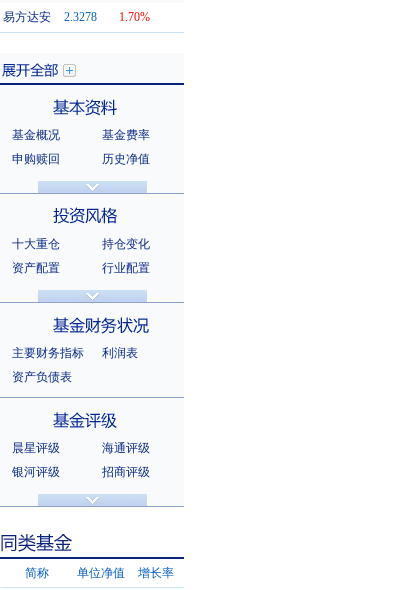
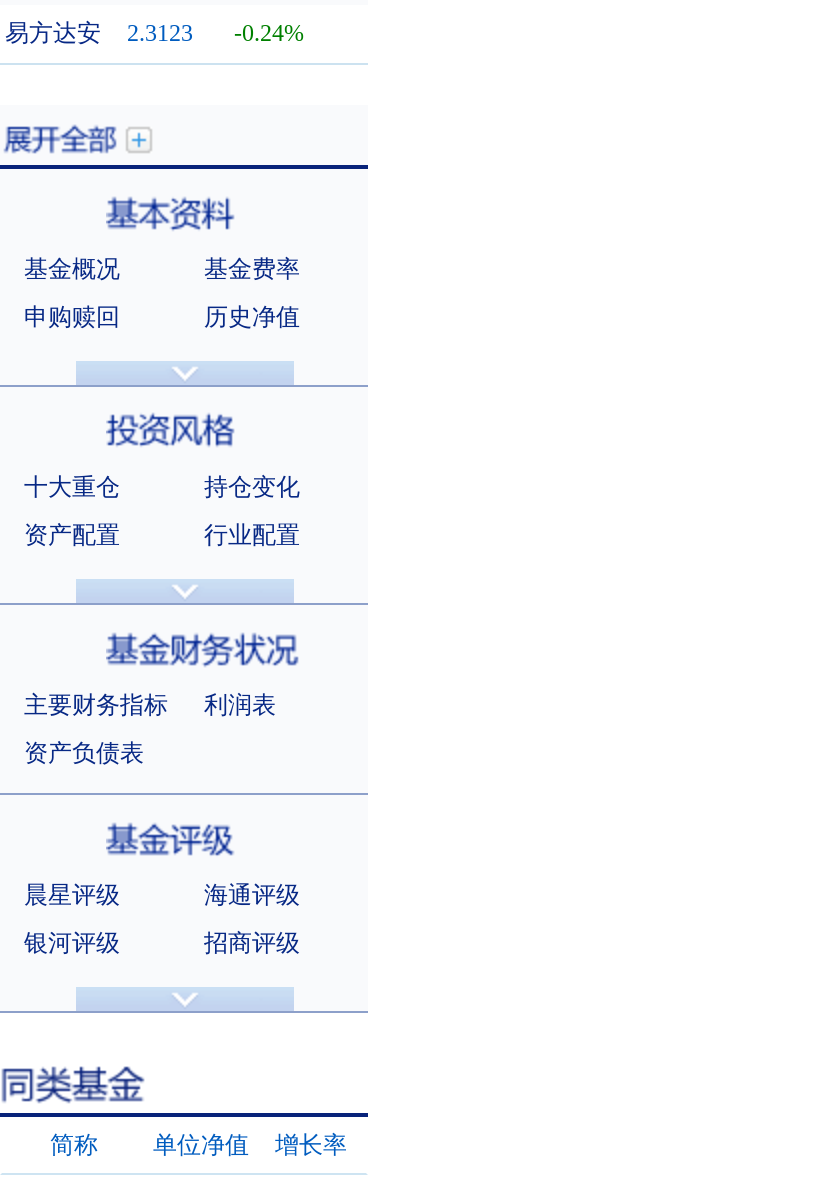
[63,10,96,24] 2.3278 -> [127,19,193,47] 2.3123
[119,10,150,24] 1.70% -> [234,19,304,47] -0.24%

